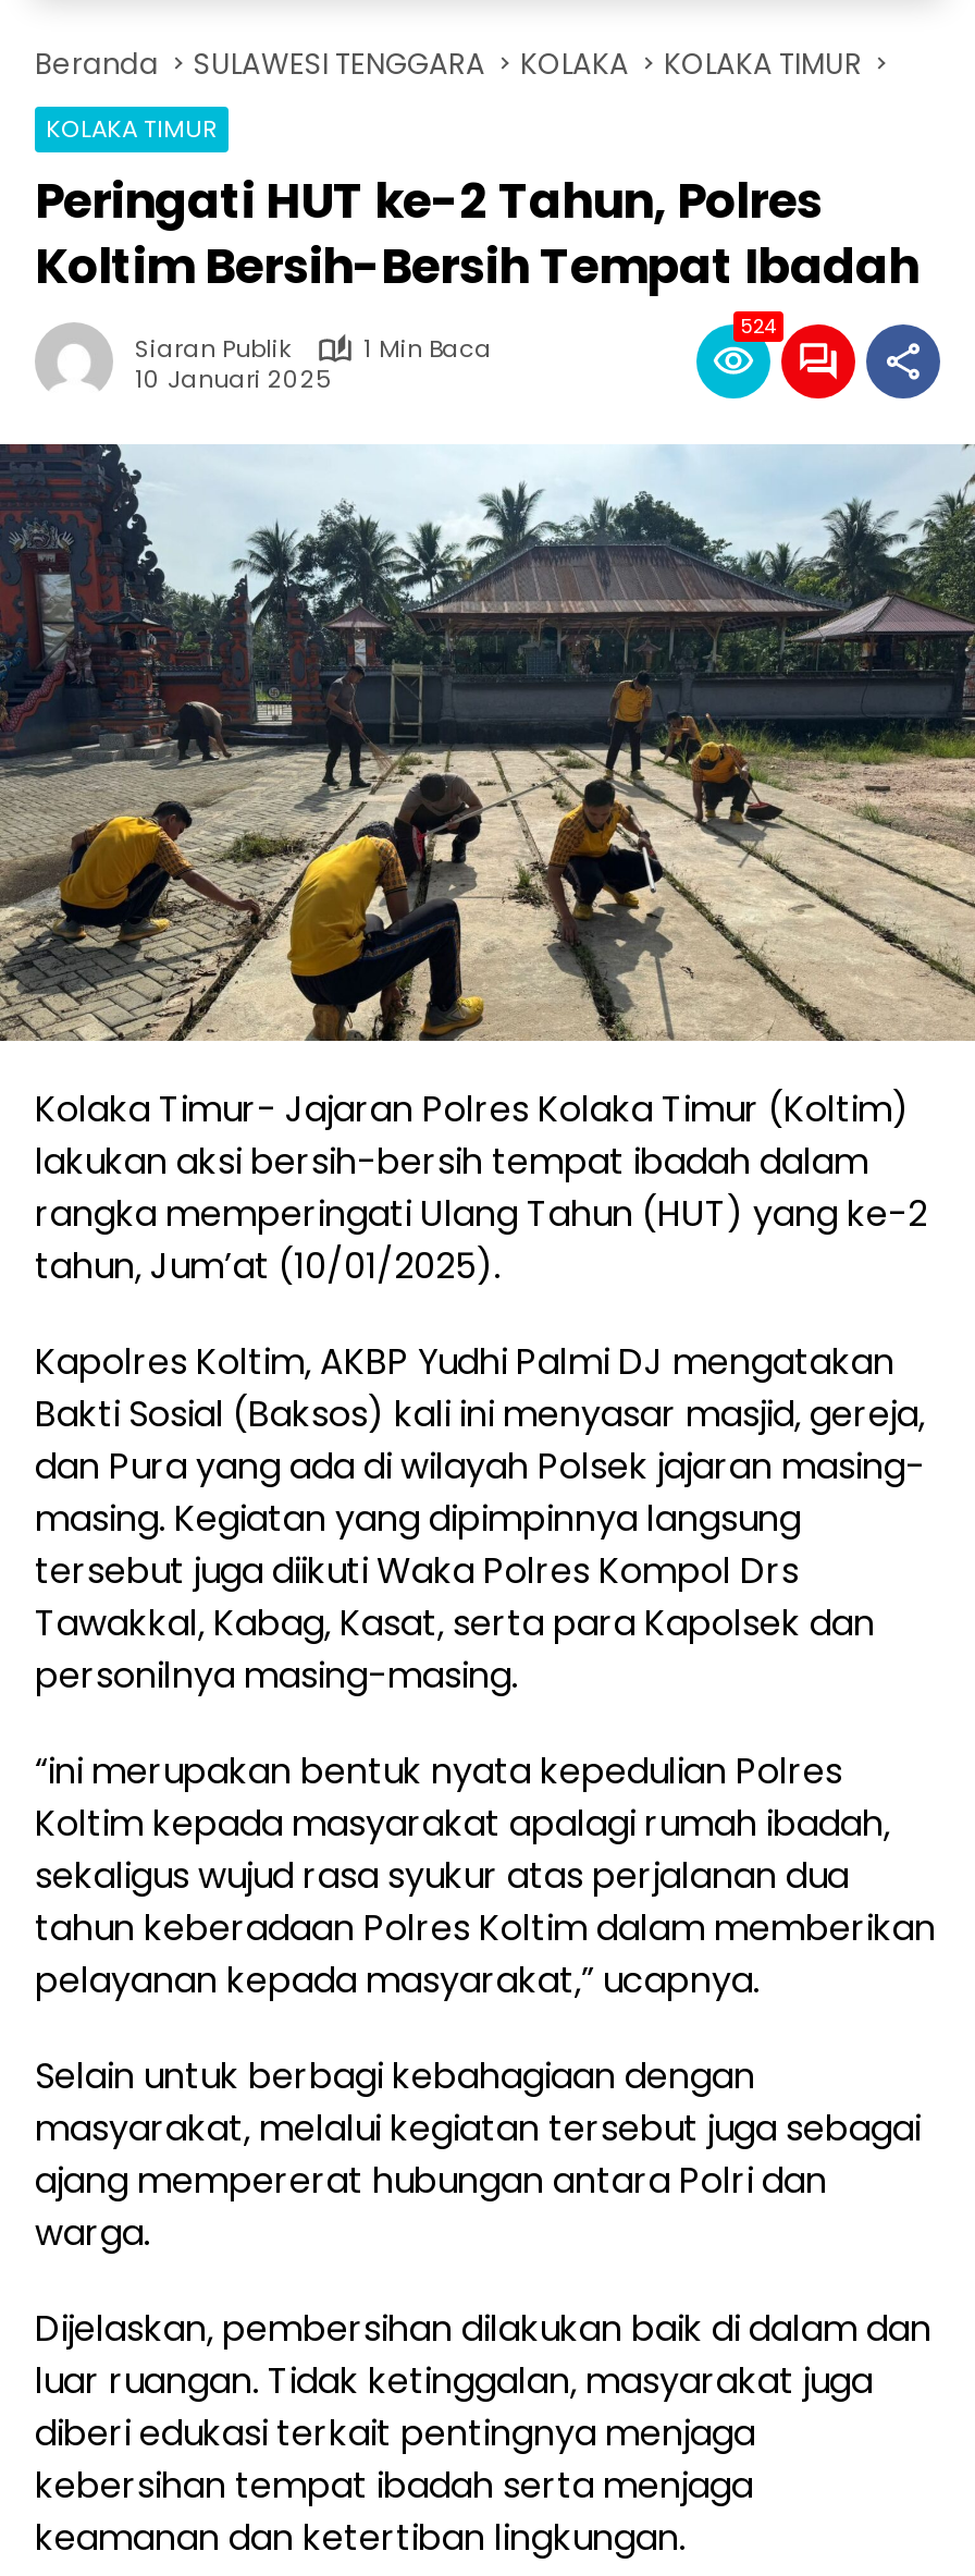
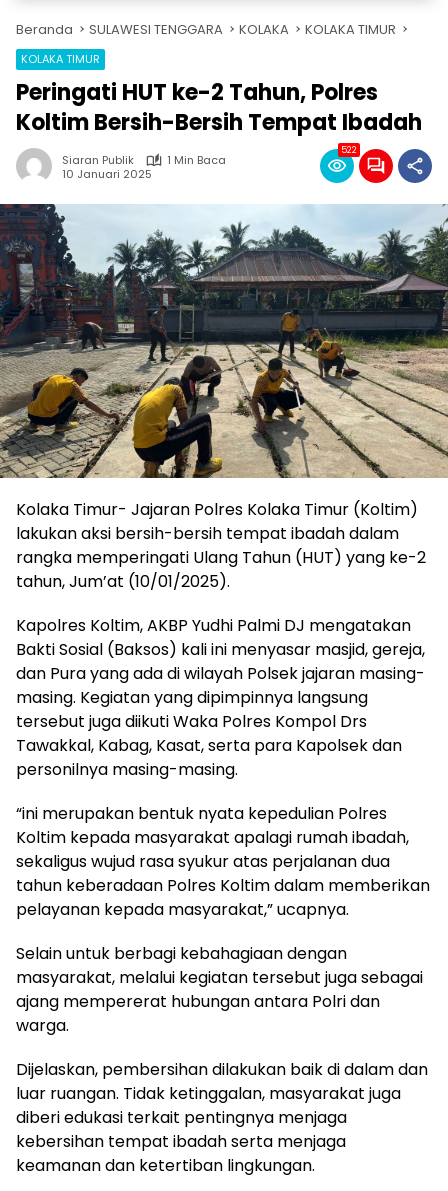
[740,314,777,340] 524 -> [341,144,357,156] 522

